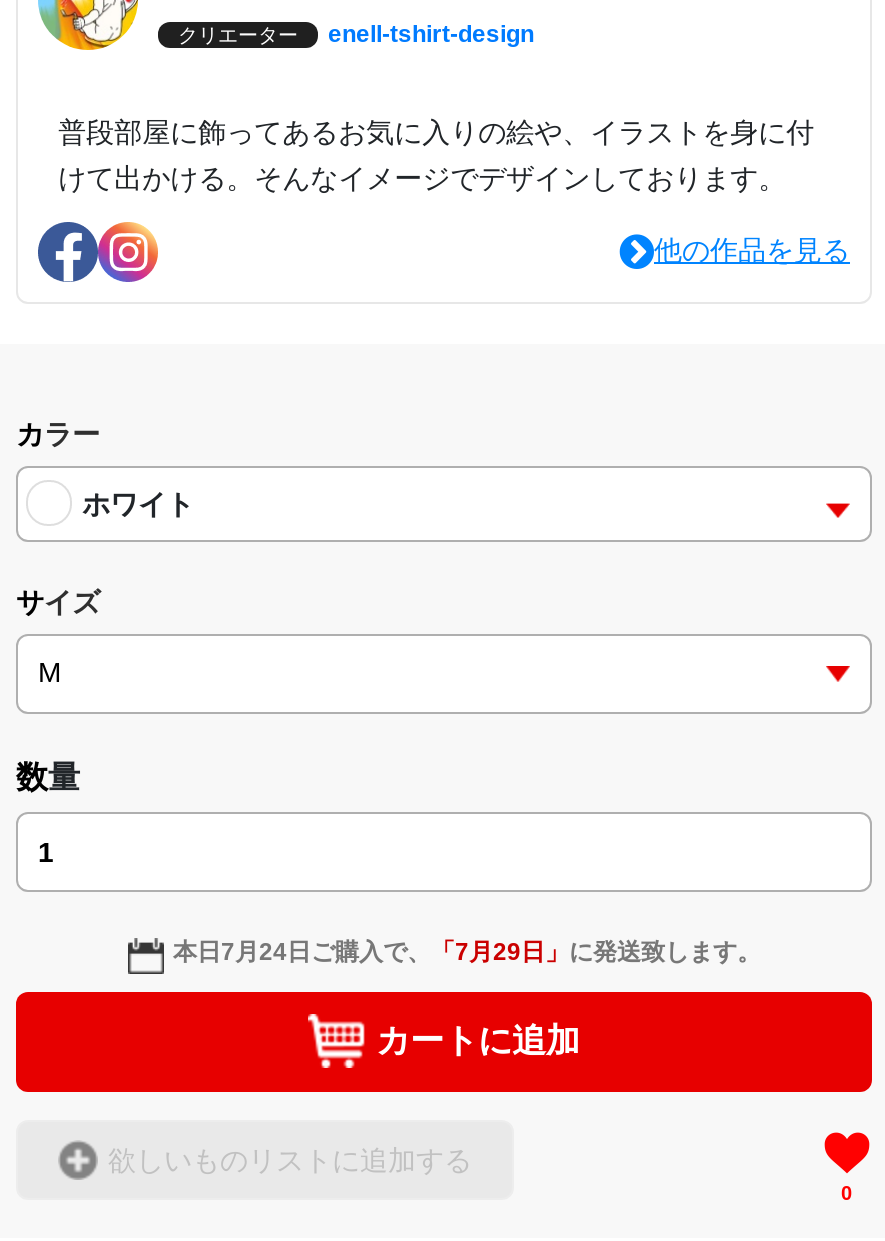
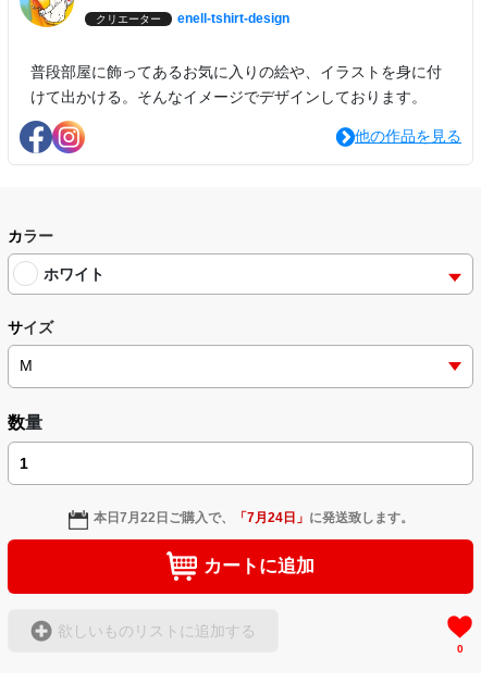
[173,937,761,965] 本日7月24日ご購入で、「7月29日」に発送致します。 -> [93,510,413,525] 本日7月22日ご購入で、「7月24日」に発送致します。

